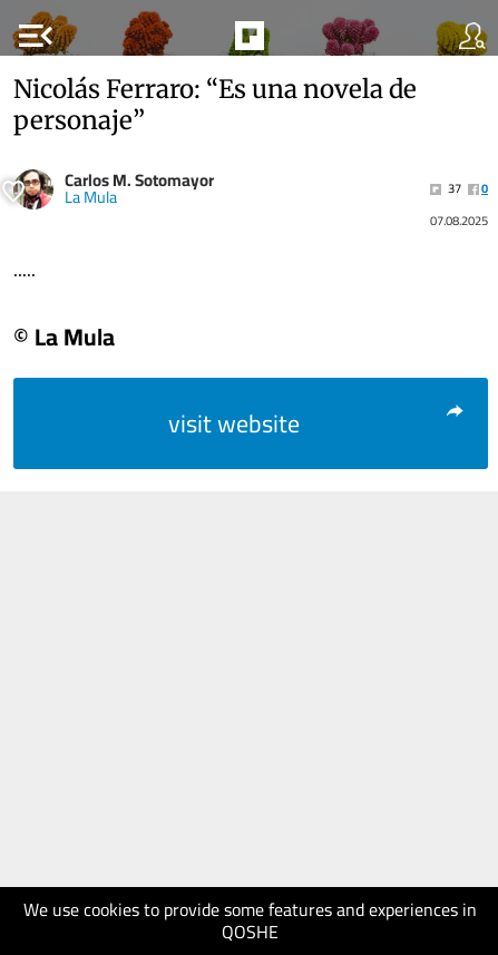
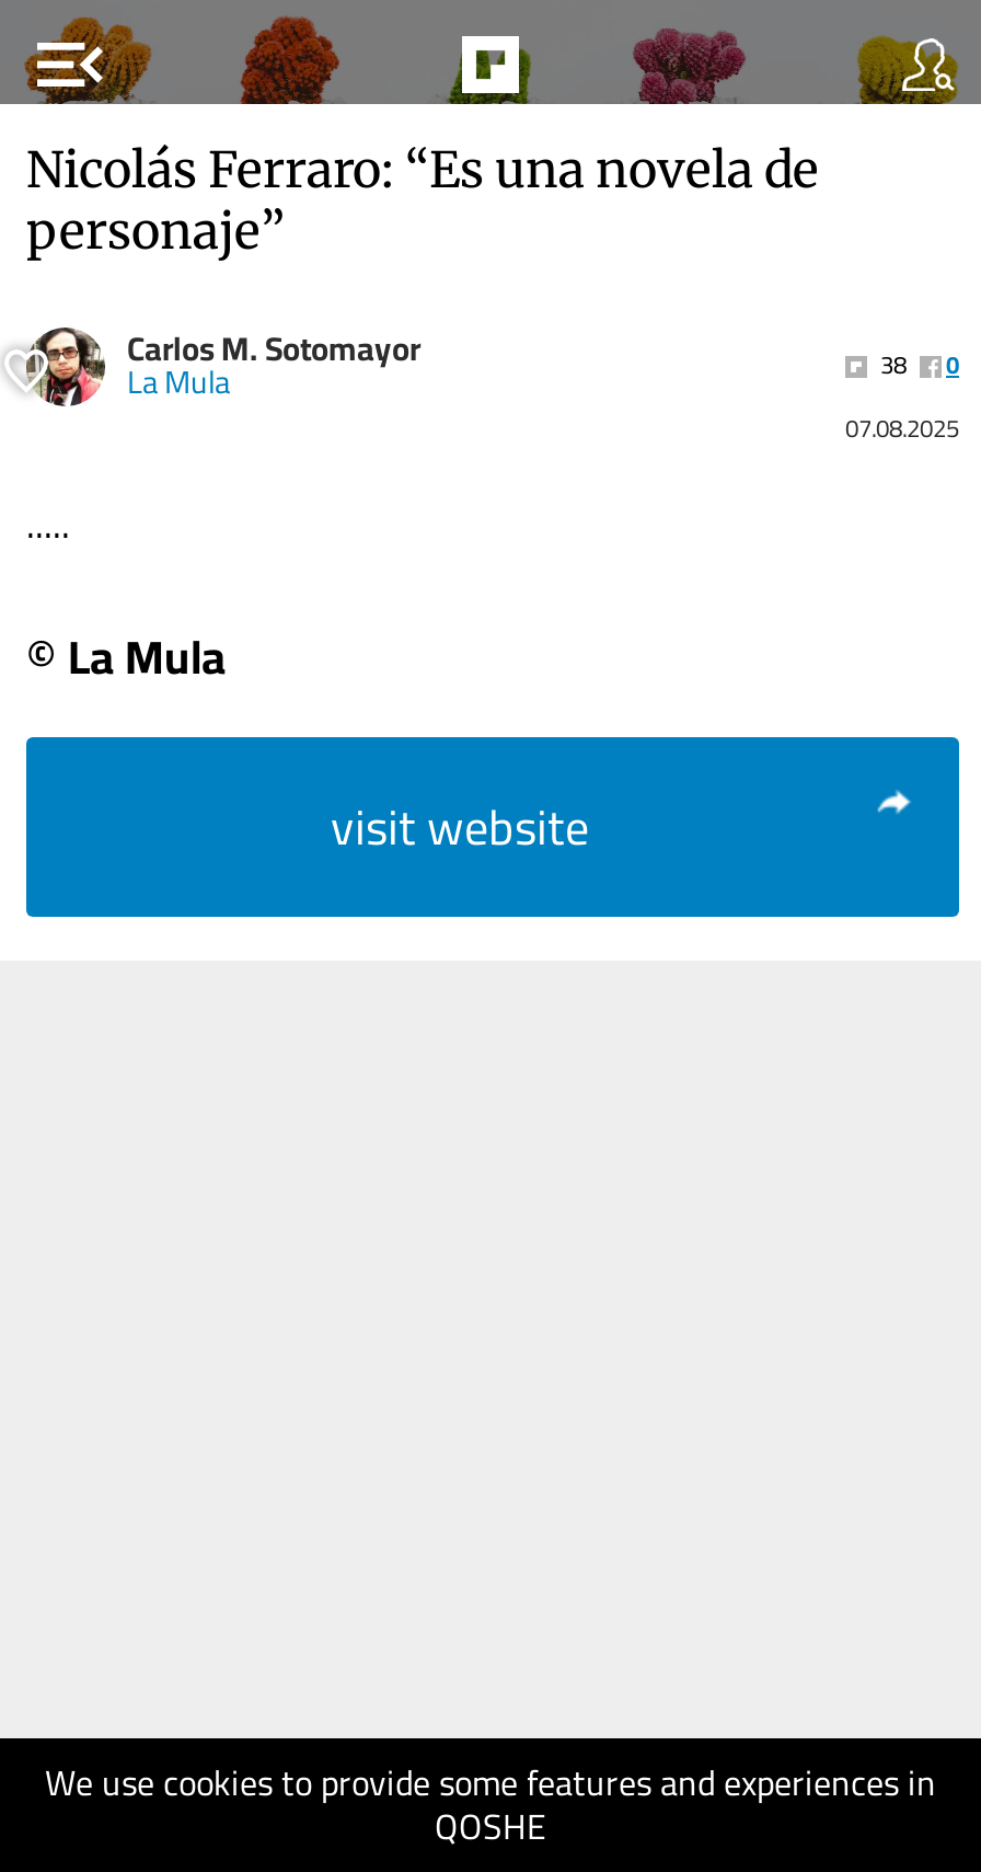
[448,176,488,199] 37 0 -> [880,341,959,387] 38 0

